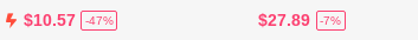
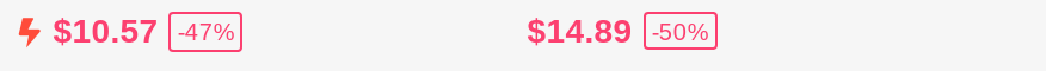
[258,10,310,29] $27.89 -> [527,11,632,49] $14.89
[320,14,342,27] -7% -> [652,18,709,44] -50%

